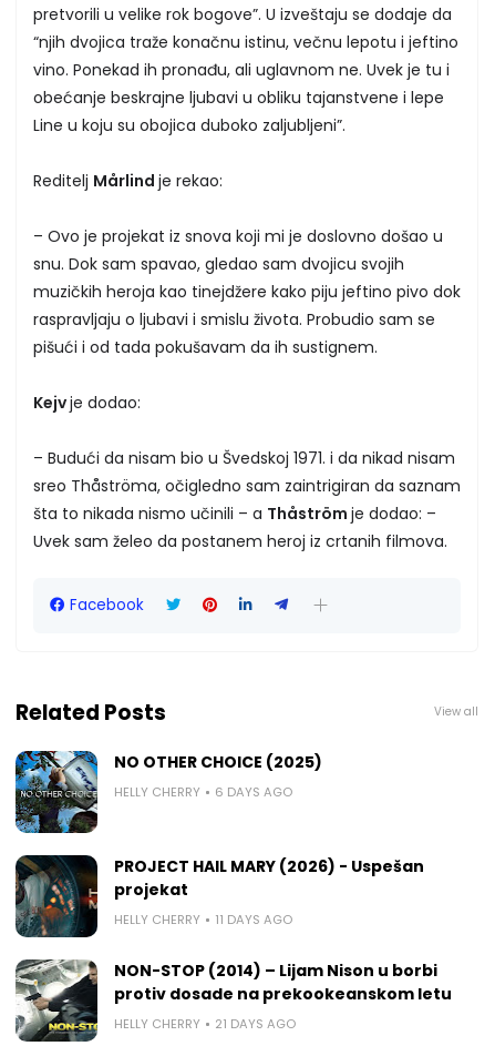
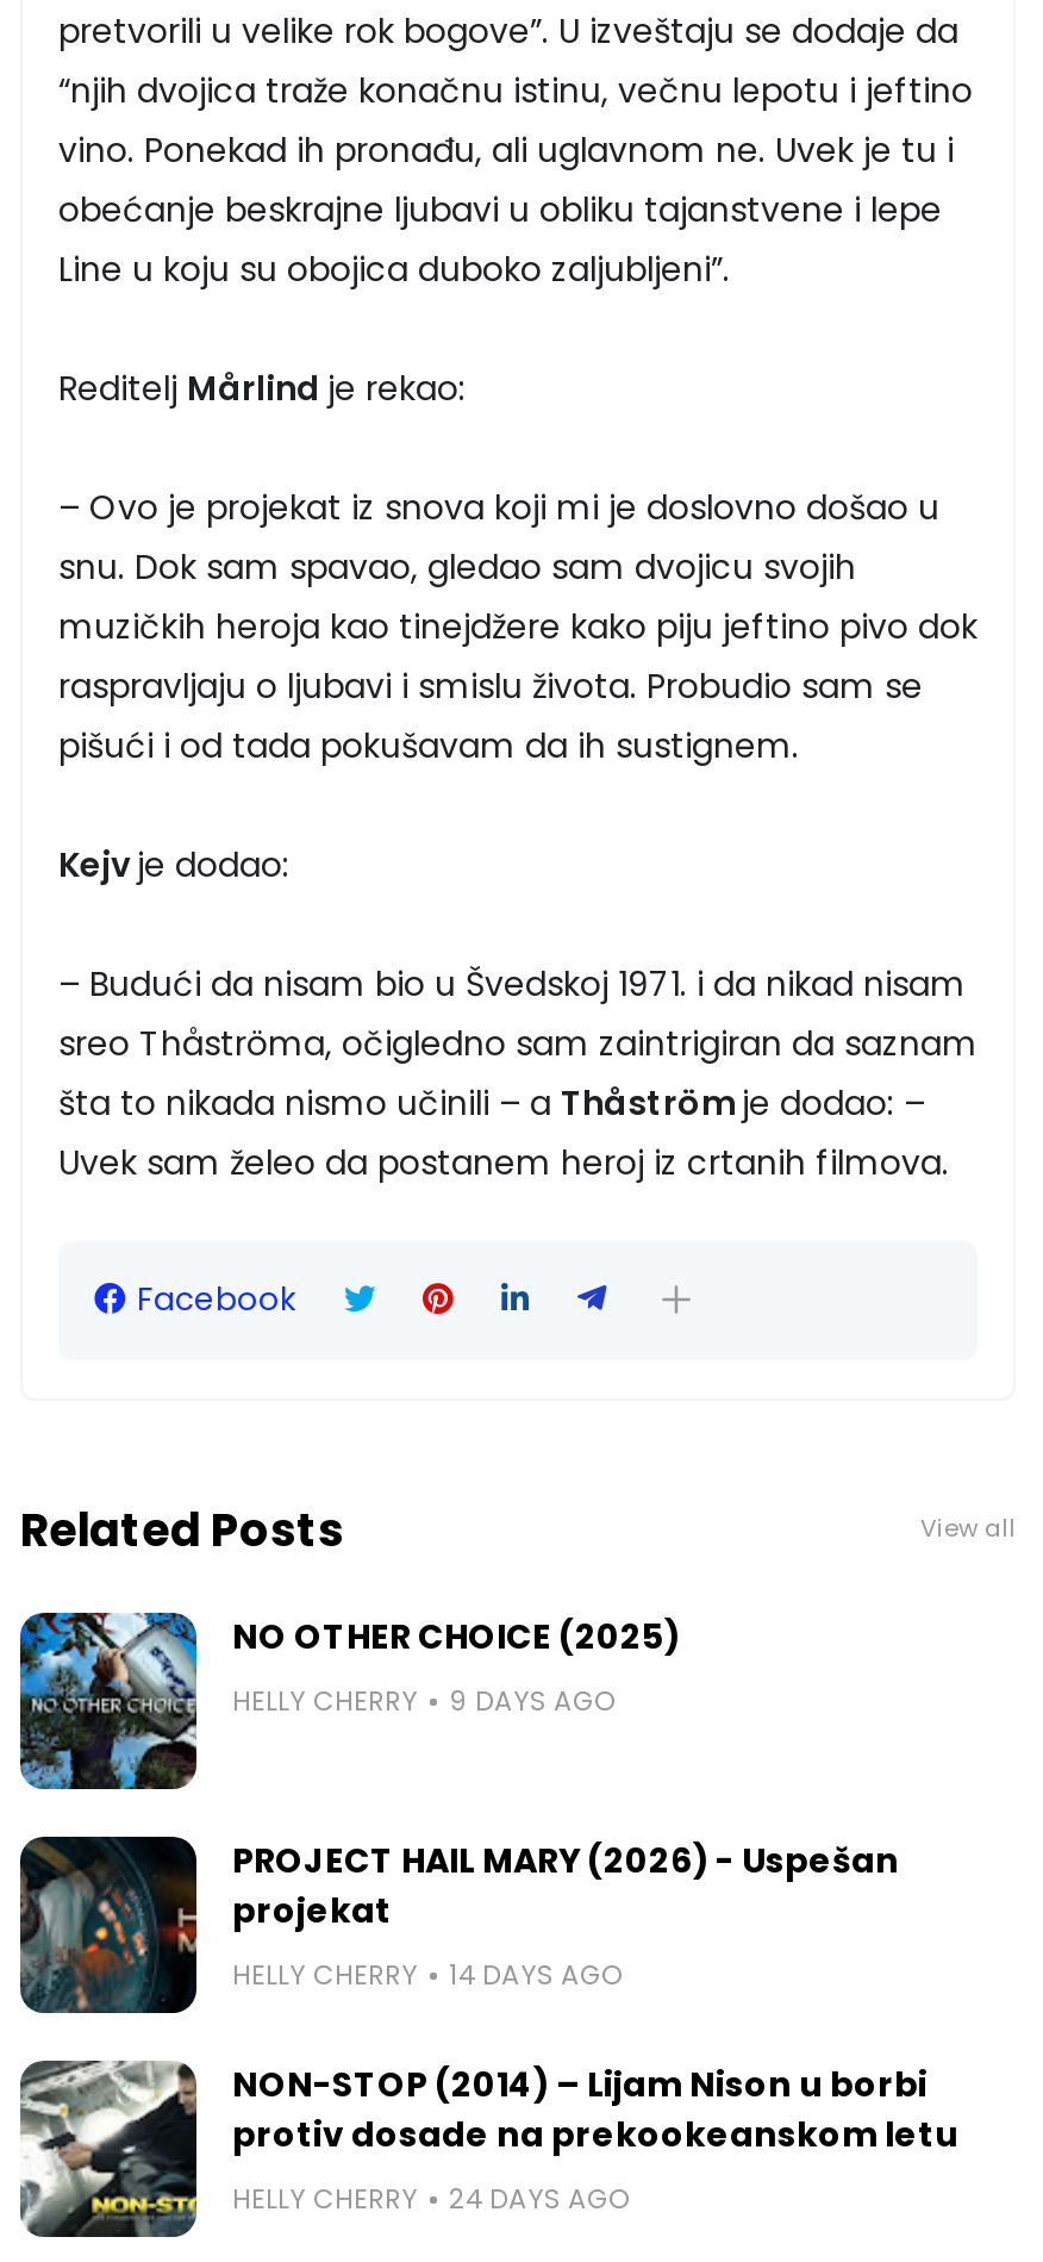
[114,783,292,801] HELLY CHERRY 6 DAYS AGO -> [232,1681,616,1720] HELLY CHERRY 9 DAYS AGO
[114,910,292,928] HELLY CHERRY 11 DAYS AGO -> [232,1955,623,1994] HELLY CHERRY 14 DAYS AGO
[114,1015,296,1032] HELLY CHERRY 21 DAYS AGO -> [232,2179,630,2217] HELLY CHERRY 24 DAYS AGO

